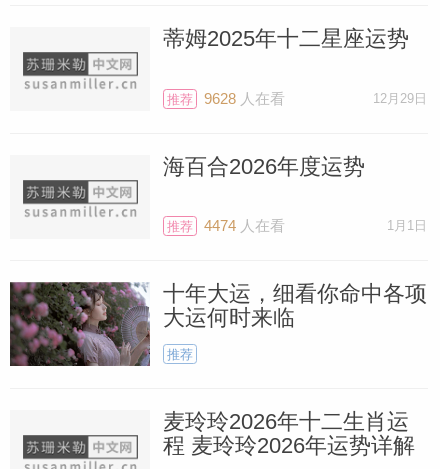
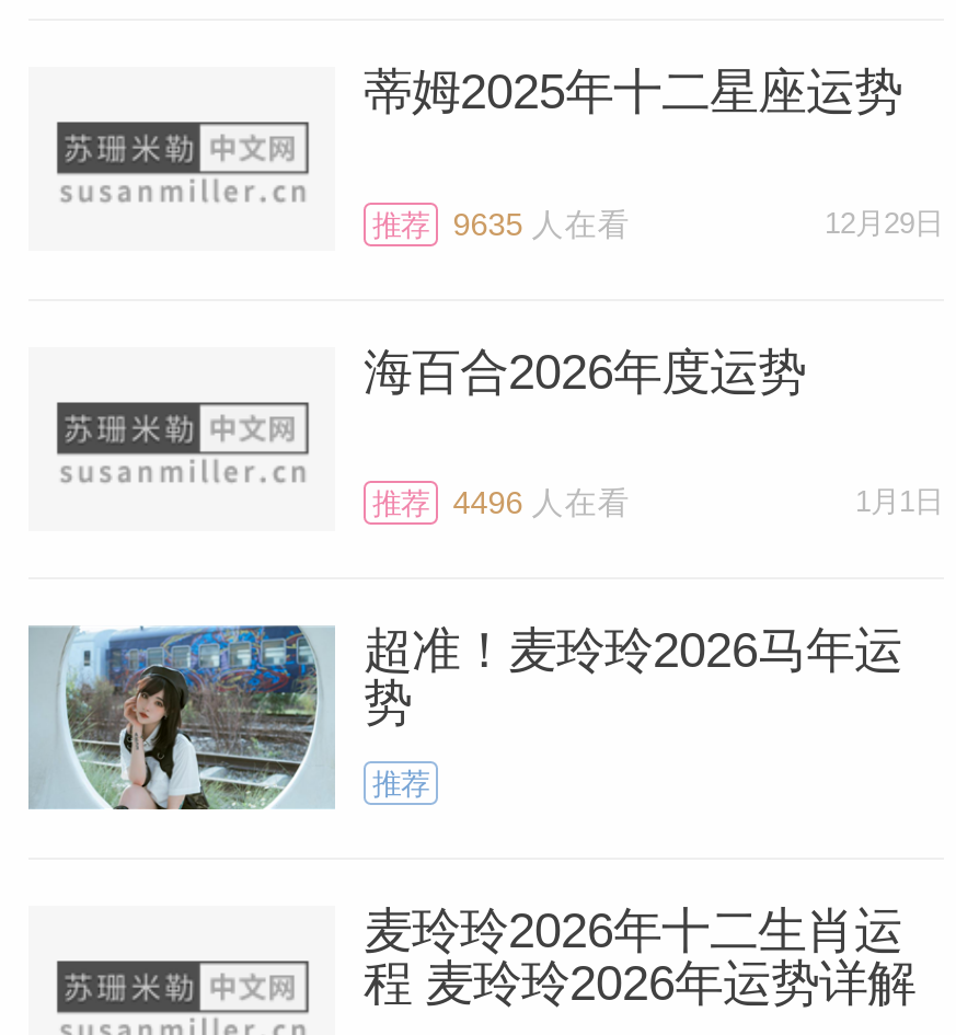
[167,91,285,107] 推荐 9628人在看 -> [372,207,630,242] 推荐 9635人在看
[167,218,285,234] 推荐 4474人在看 -> [372,486,630,521] 推荐 4496人在看
[9,281,427,367] [image] | 十年大运，细看你命中各项 | 大运何时来临 -> [28,623,902,812] [image] | 超准！麦玲玲2026马年运 | 势

